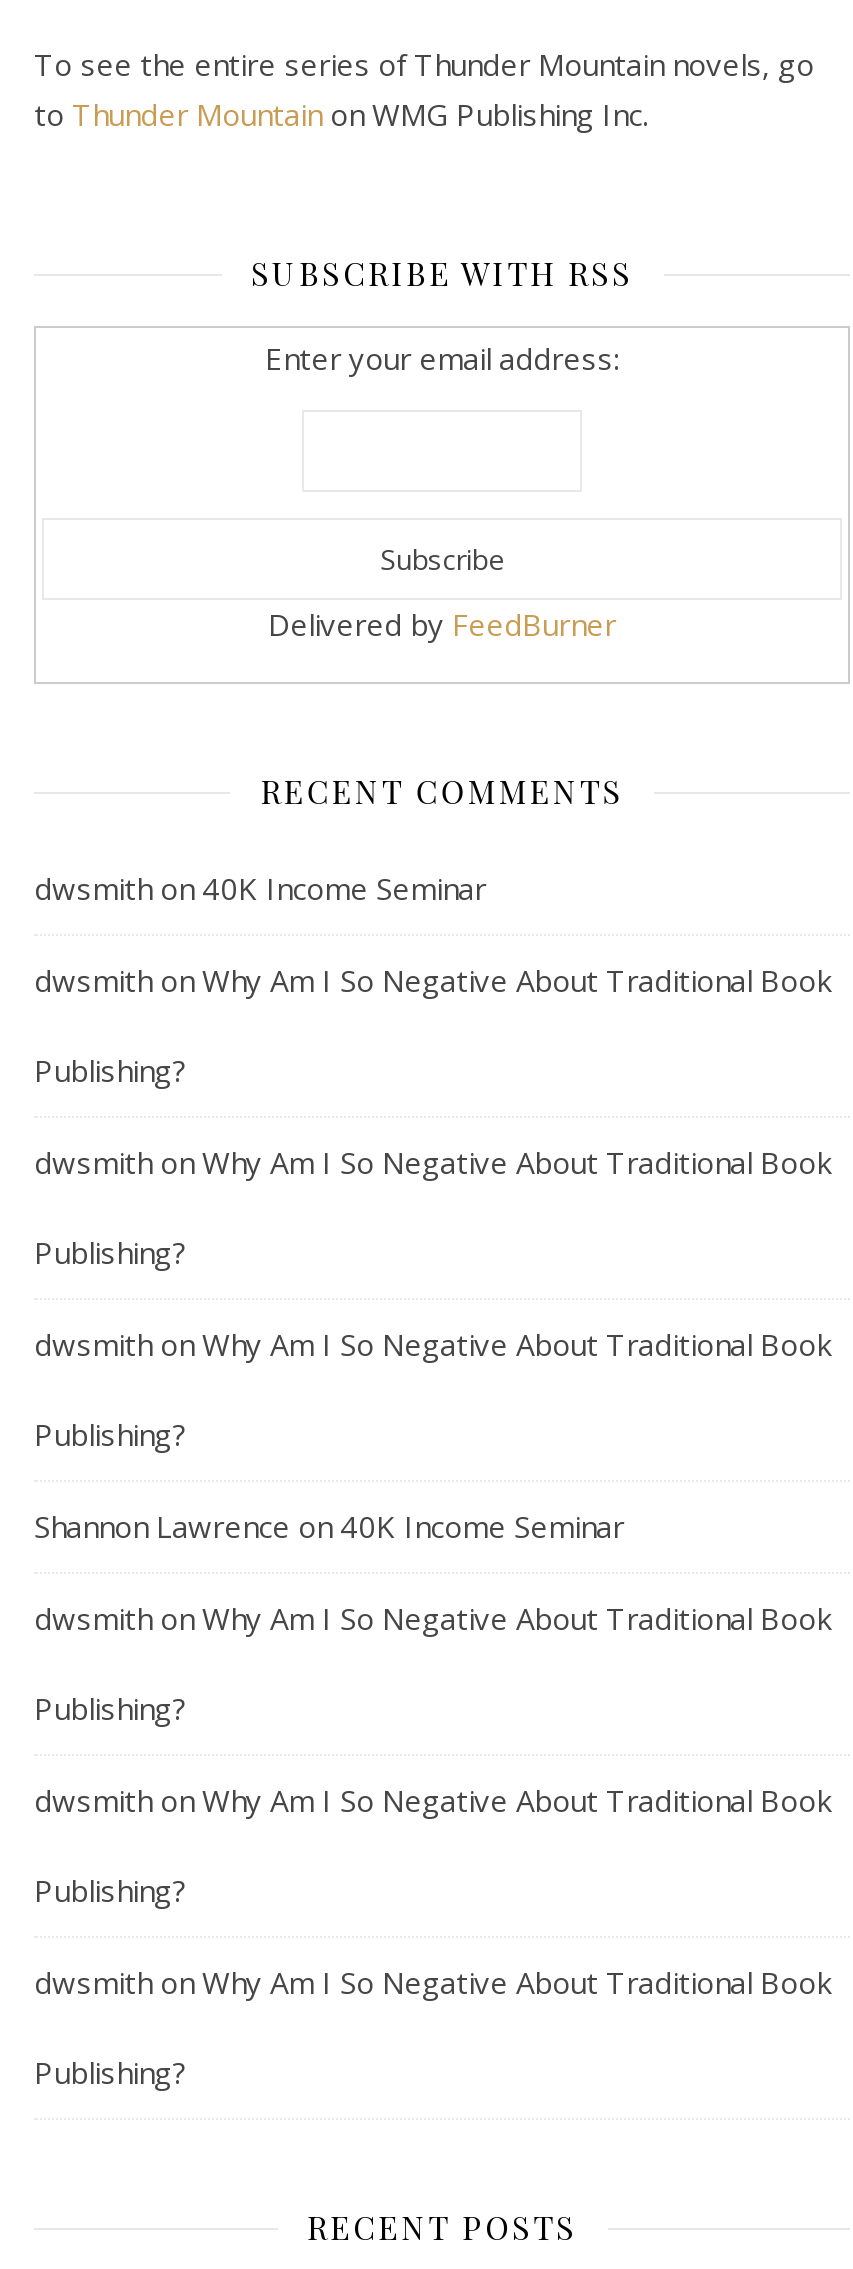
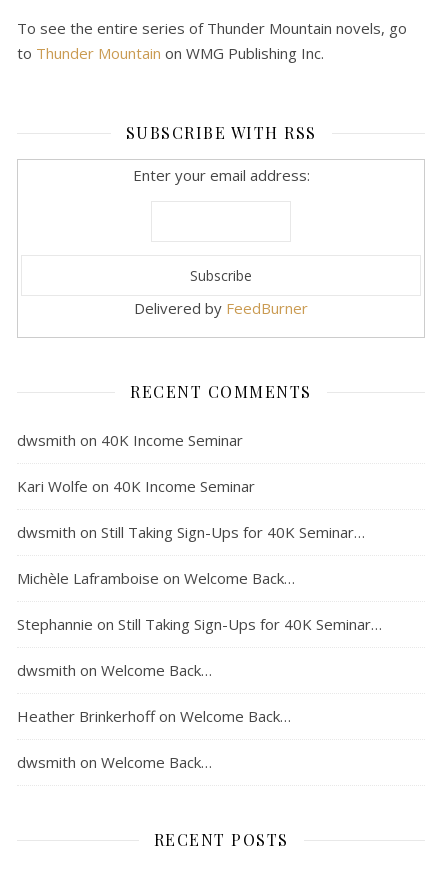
[34,961,830,2093] dwsmith on Why Am I So Negative About Traditional Book | Publishing? | dwsmith on Why Am I So Negative About Traditional Book | Publishing? | dwsmith on Why Am I So Negative About Traditional Book | Publishing? | Shannon Lawrence on 40K Income Seminar | dwsmith on Why Am I So Negative About Traditional Book | Publishing? | dwsmith on Why Am I So Negative About Traditional Book | Publishing? | dwsmith on Why Am I So Negative About Traditional Book | Publishing? -> [17,476,382,772] Kari Wolfe on 40K Income Seminar | dwsmith on Still Taking Sign-Ups for 40K Seminar… | Michèle Laframboise on Welcome Back… | Stephannie on Still Taking Sign-Ups for 40K Seminar… | dwsmith on Welcome Back… | Heather Brinkerhoff on Welcome Back… | dwsmith on Welcome Back…

